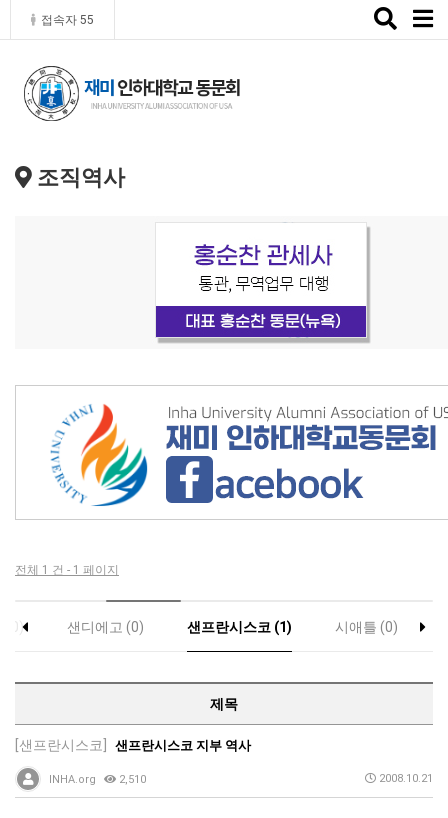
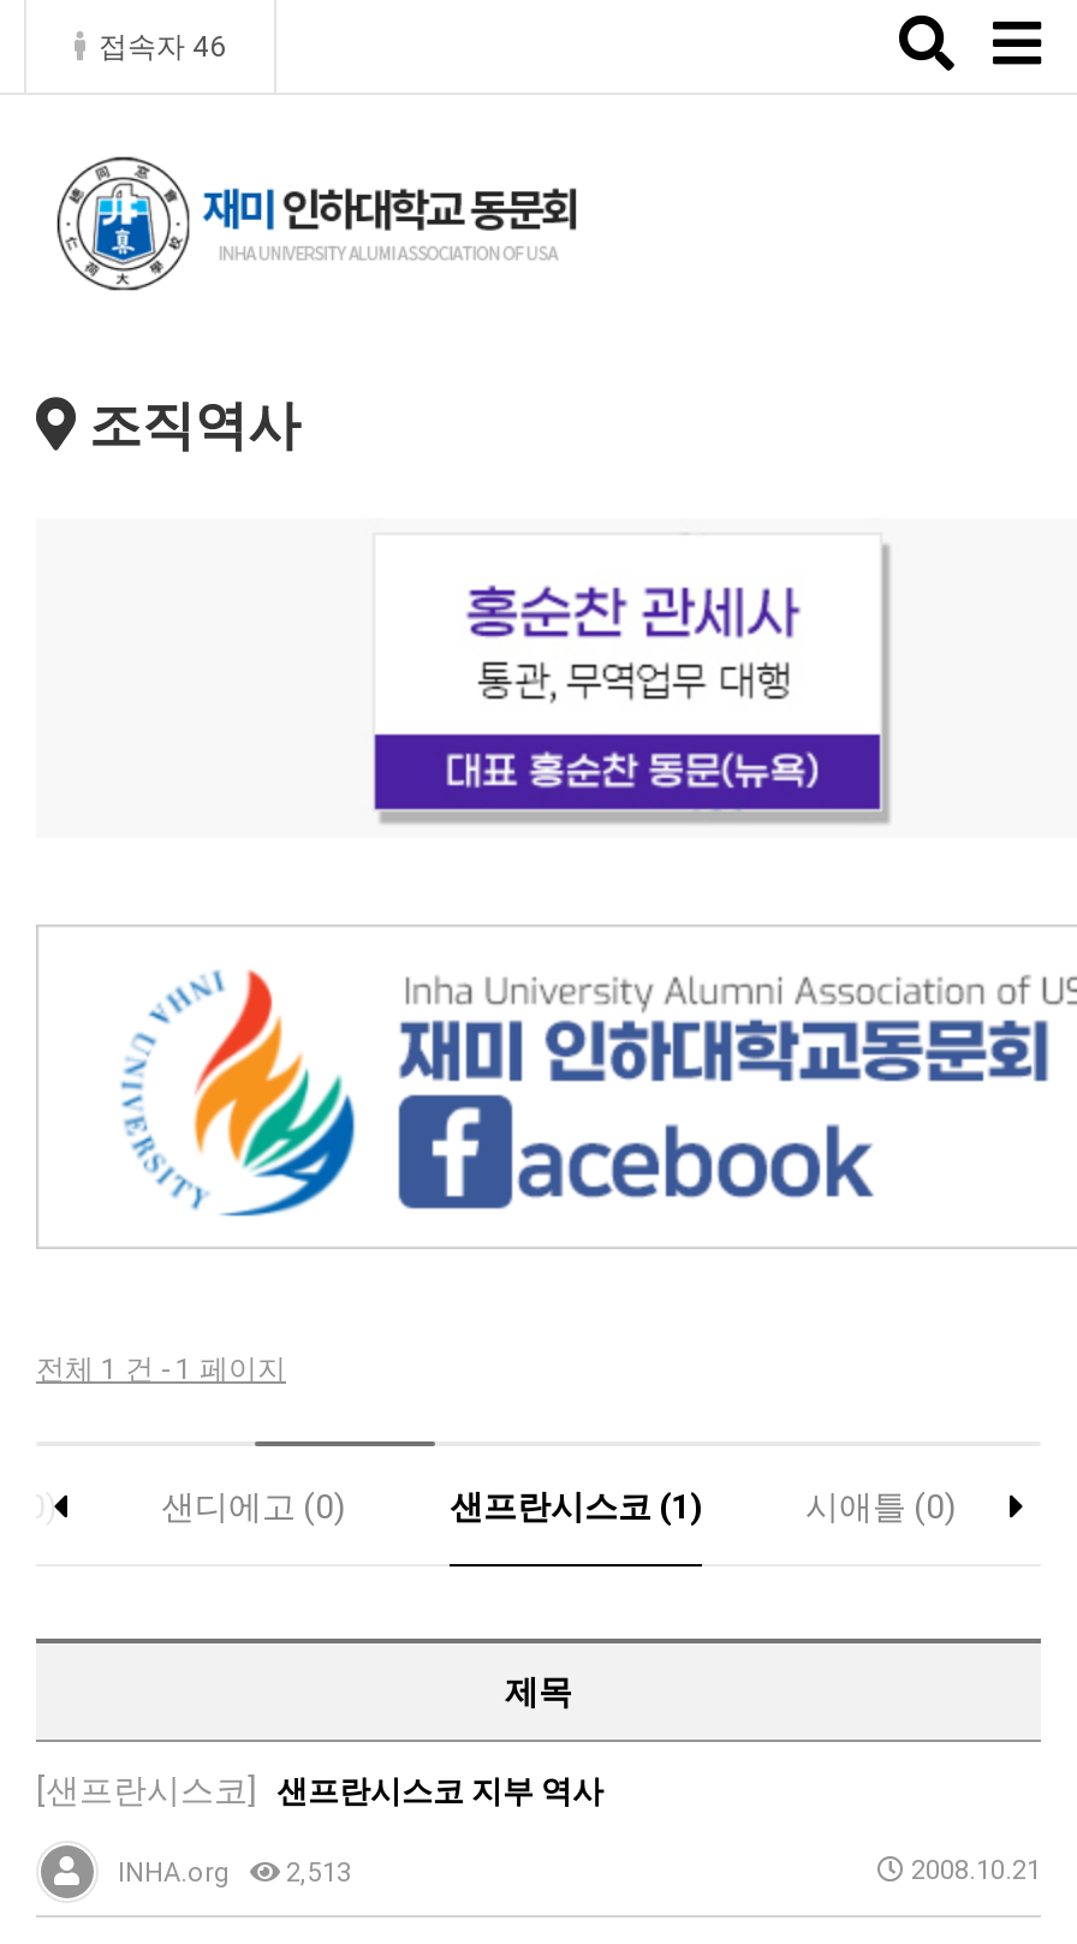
[41,13,94,27] 접속자 55 -> [99,30,226,64] 접속자 46
[49,773,146,786] INHA.org 2,510 -> [118,1857,351,1889] INHA.org 2,513

